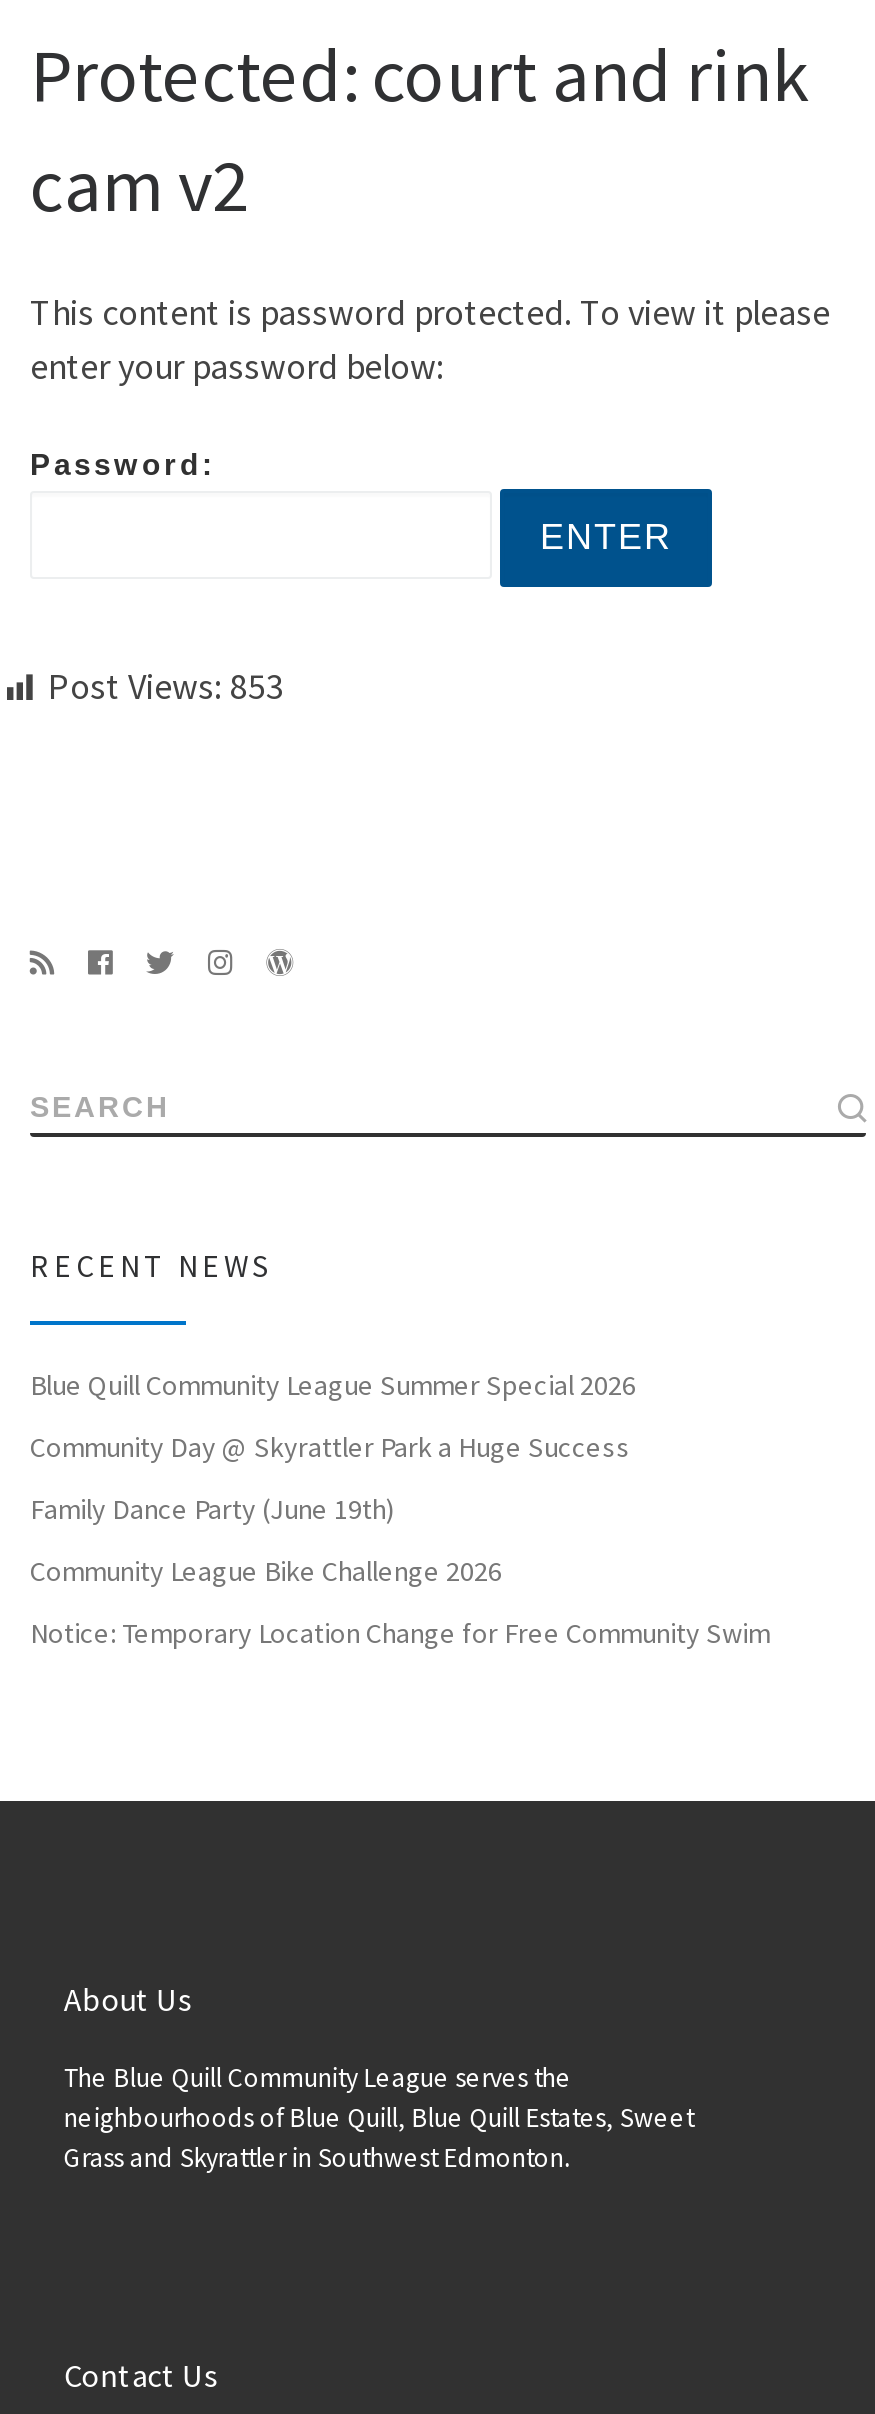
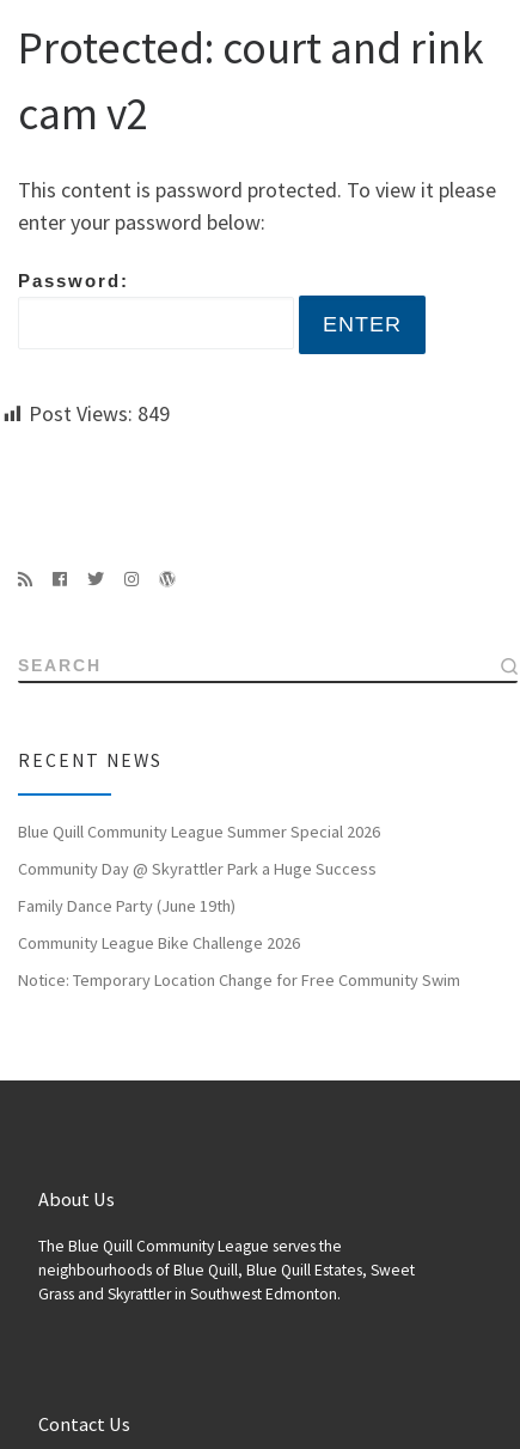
[48,664,284,710] Post Views: 853 -> [29,400,170,428] Post Views: 849

